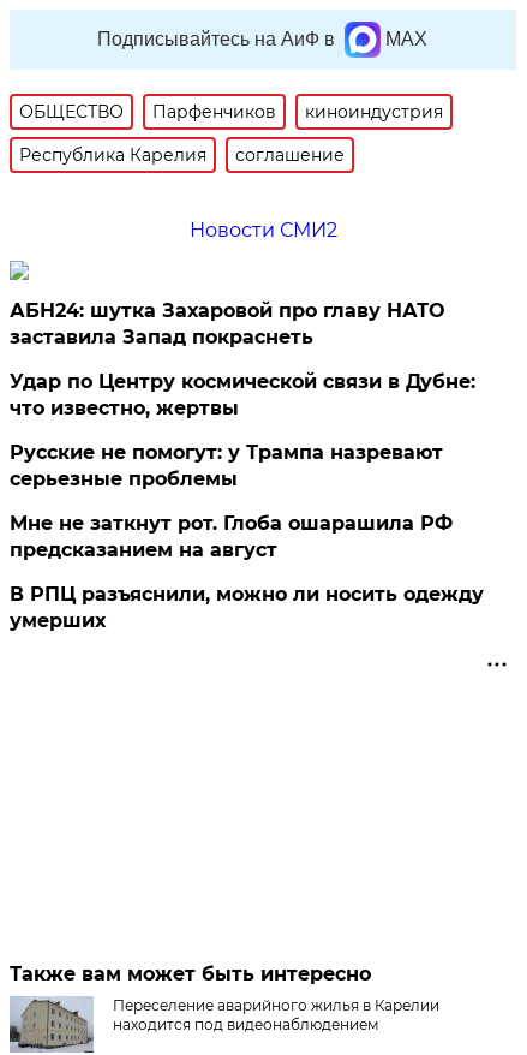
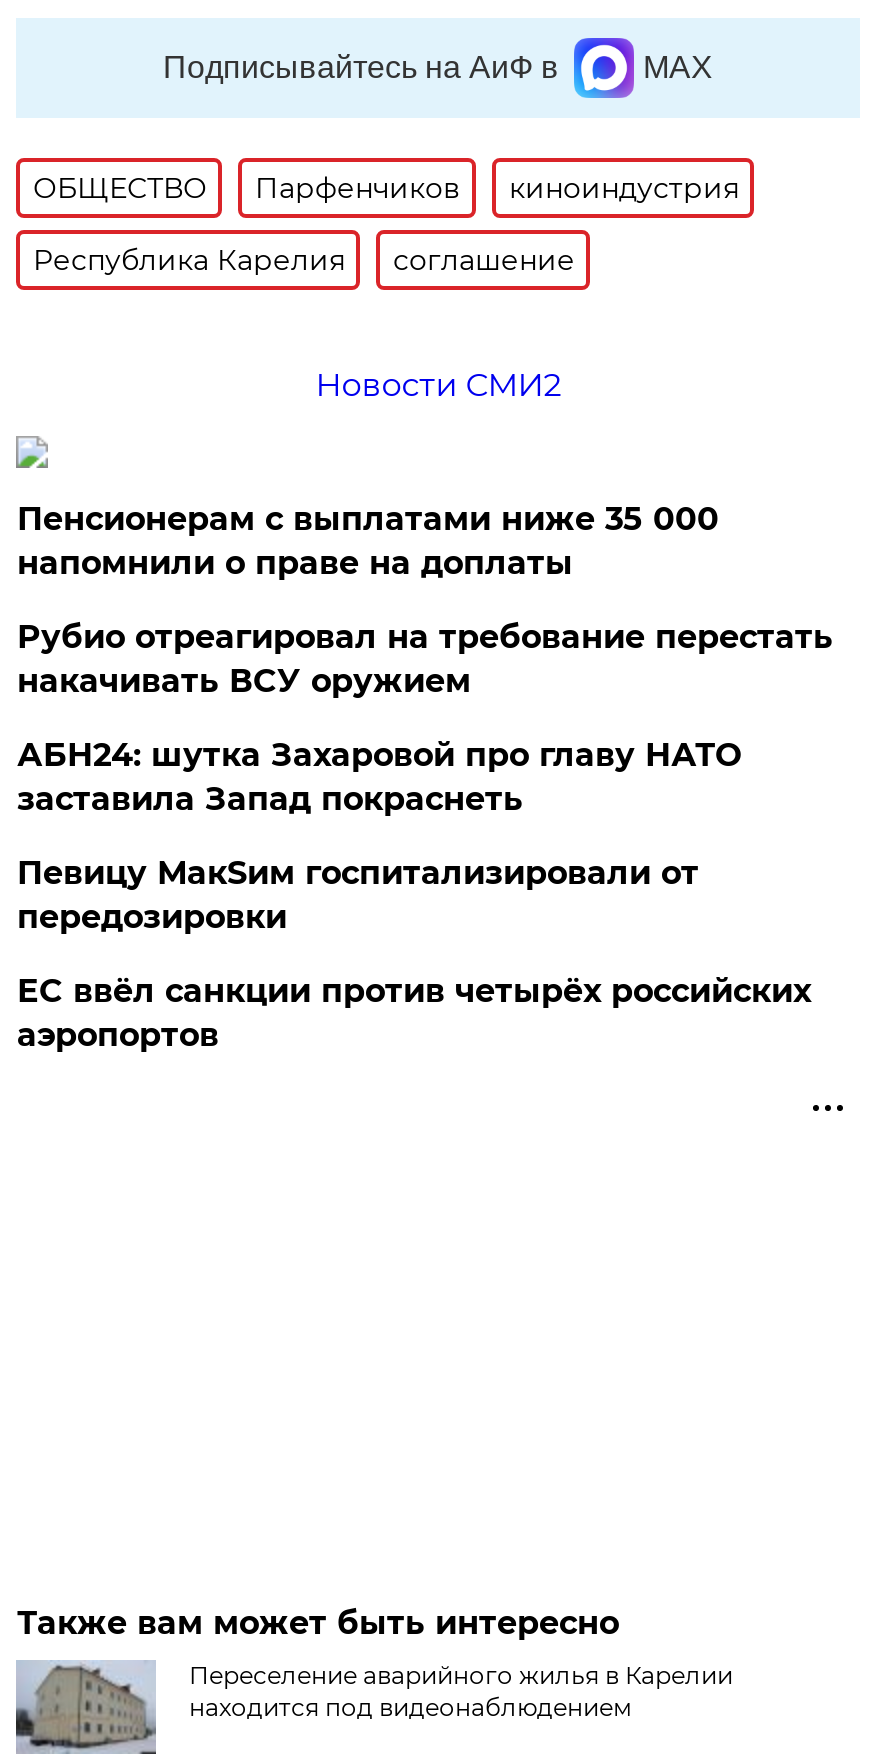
none -> [17,500,833,700] Пенсионерам с выплатами ниже 35 000 | напомнили о праве на доплаты | Рубио отреагировал на требование перестать | накачивать ВСУ оружием
moved [10,299,445,348] -> [17,736,741,818]: АБН24: шутка Захаровой про главу НАТО | заставила Запад покраснеть
[10,370,484,632] Удар по Центру космической связи в Дубне: | что известно, жертвы | Русские не помогут: у Трампа назревают | серьезные проблемы | Мне не заткнут рот. Глоба ошарашила РФ | предсказанием на август | В РПЦ разъяснили, можно ли носить одежду | умерших -> [17,854,811,1054] Певицу МакSим госпитализировали от | передозировки | ЕС ввёл санкции против четырёх российских | аэропортов

